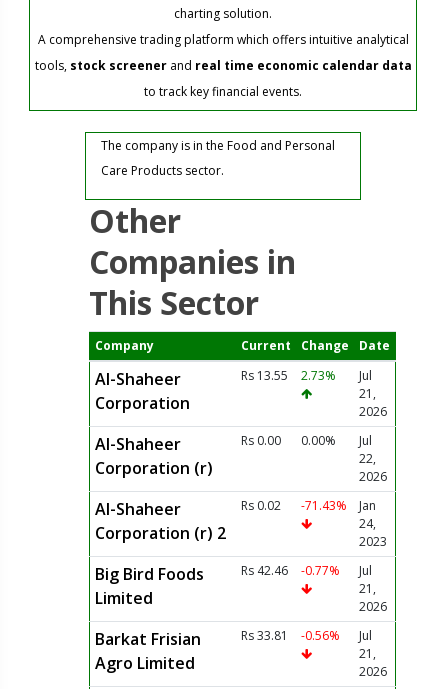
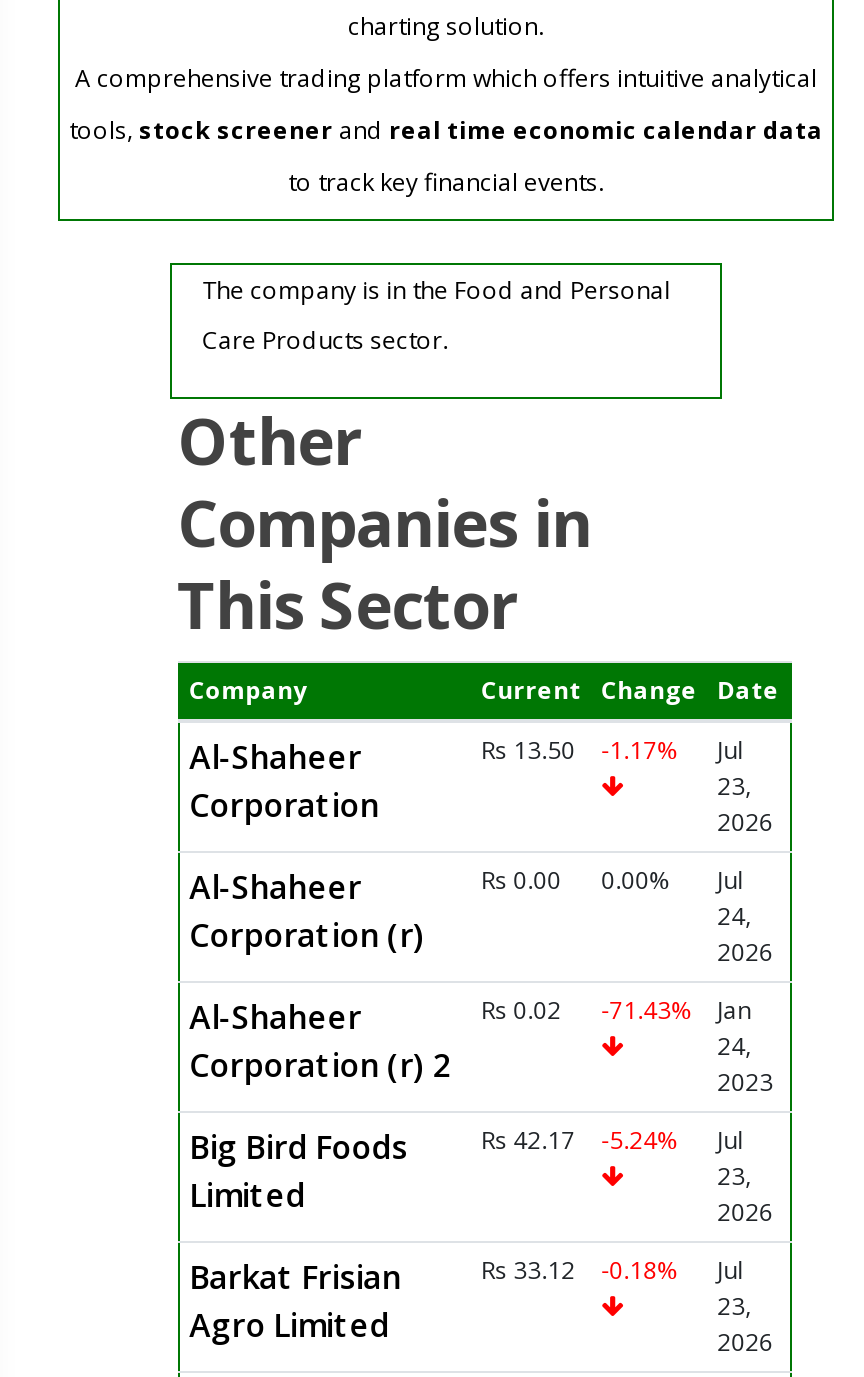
[241,367,288,384] Rs 13.55 -> [481,733,575,767] Rs 13.50
[301,367,336,384] 2.73% -> [601,733,679,767] -1.17%
[359,385,376,402] 21, -> [717,769,751,803] 23,
[359,450,376,467] 22, -> [717,899,751,933] 24,
[241,562,288,579] Rs 42.46 -> [481,1123,575,1157] Rs 42.17
[301,562,340,579] -0.77% -> [601,1123,679,1157] -5.24%
[359,580,376,597] 21, -> [717,1159,751,1193] 23,
[241,627,288,644] Rs 33.81 -> [481,1253,575,1287] Rs 33.12
[301,627,340,644] -0.56% -> [601,1253,679,1287] -0.18%
[359,645,376,662] 21, -> [717,1289,751,1323] 23,

